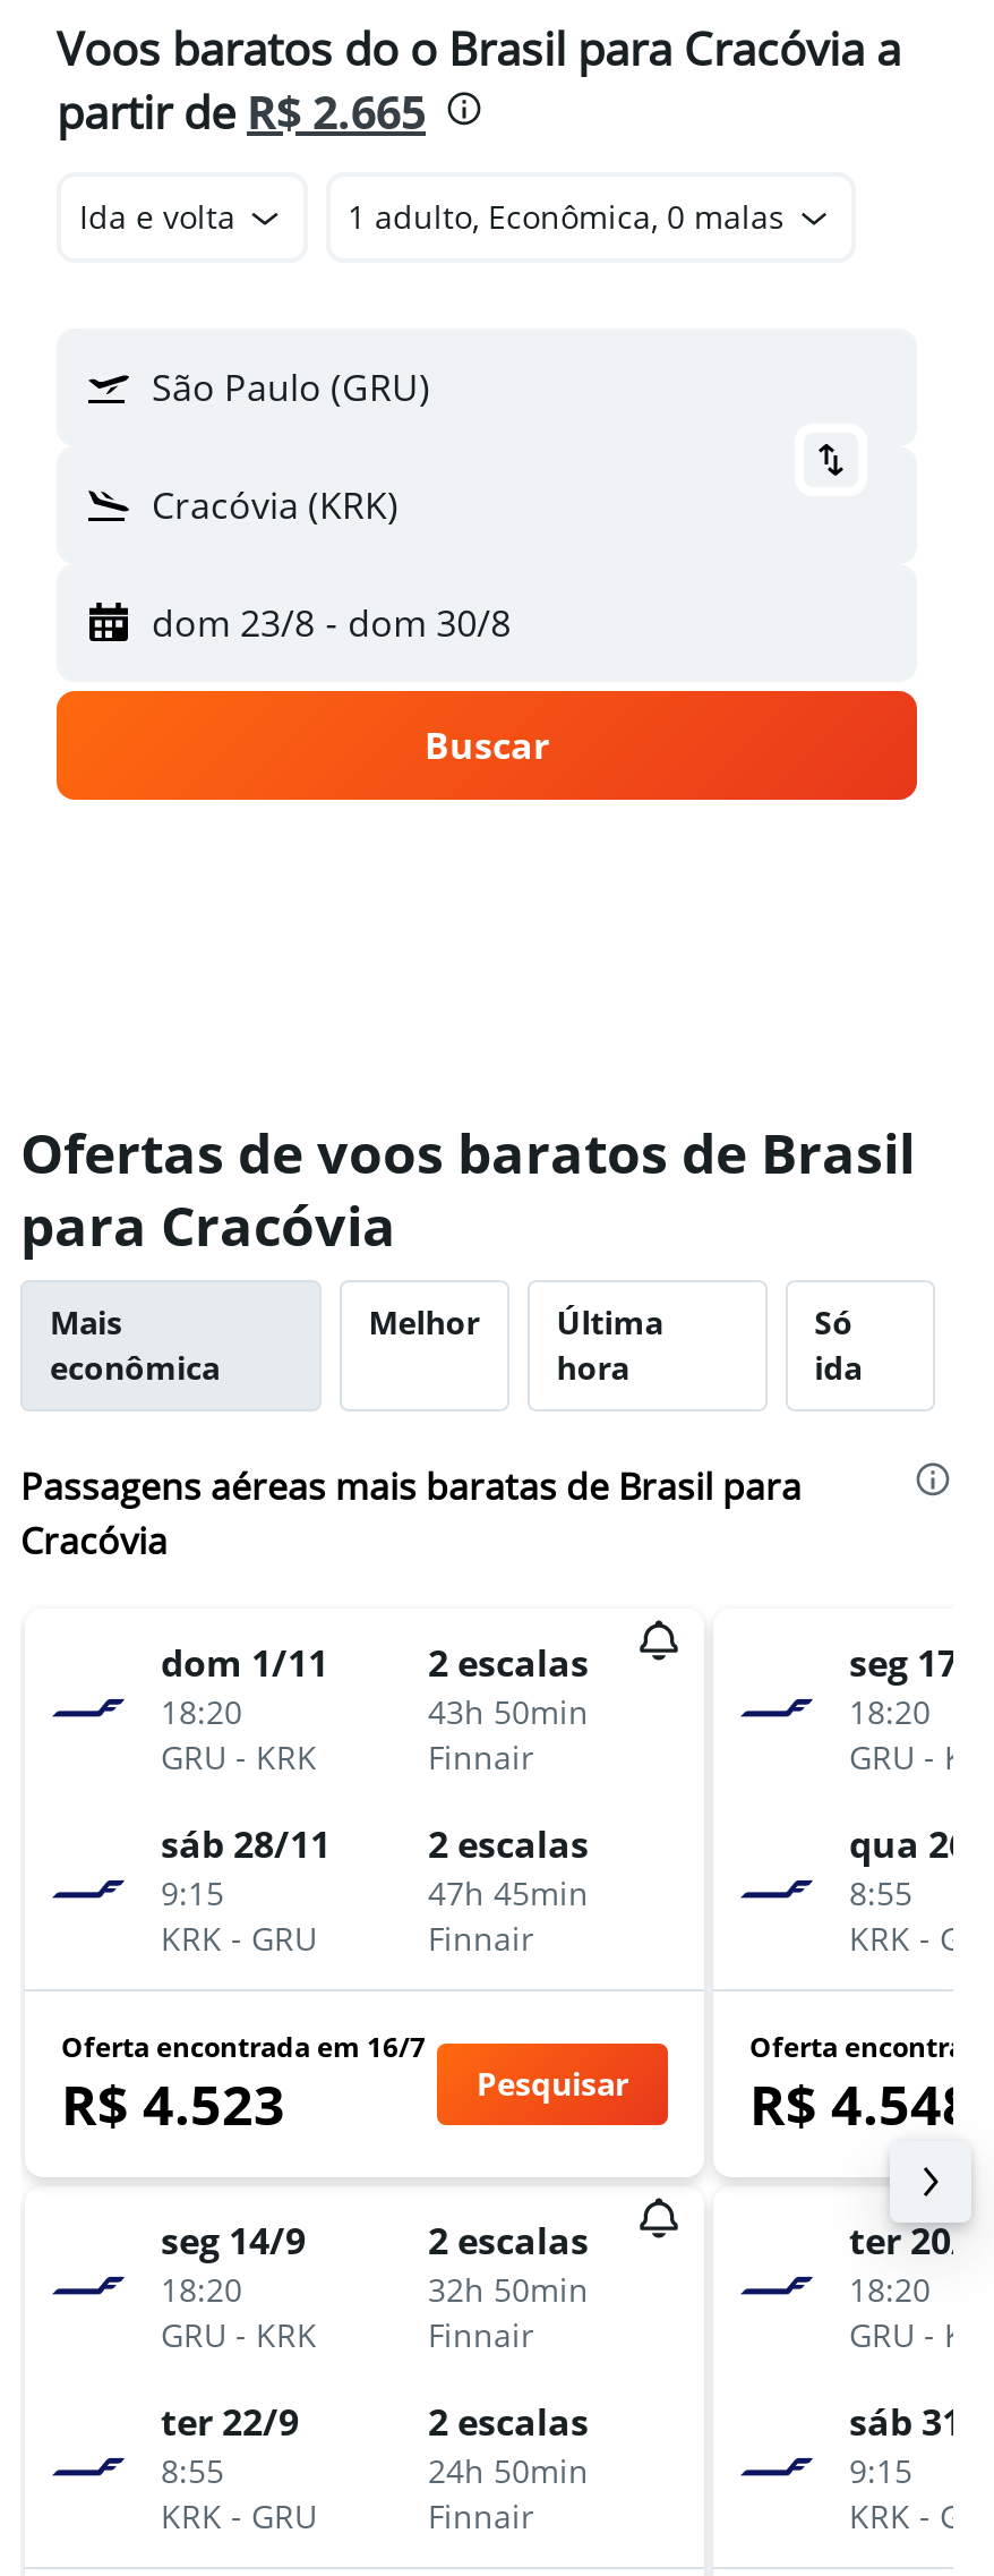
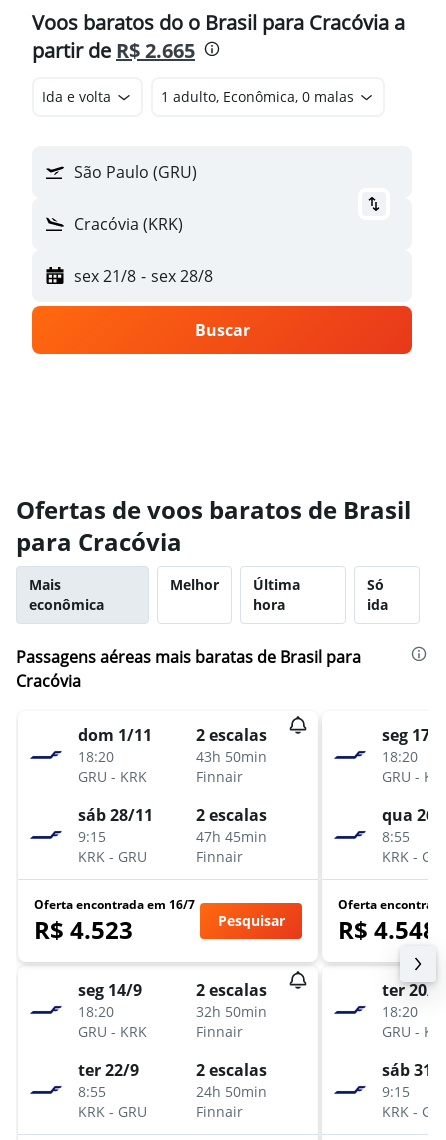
[152,598,511,648] dom 23/8 - dom 30/8 -> [74,265,213,287] sex 21/8 - sex 28/8

